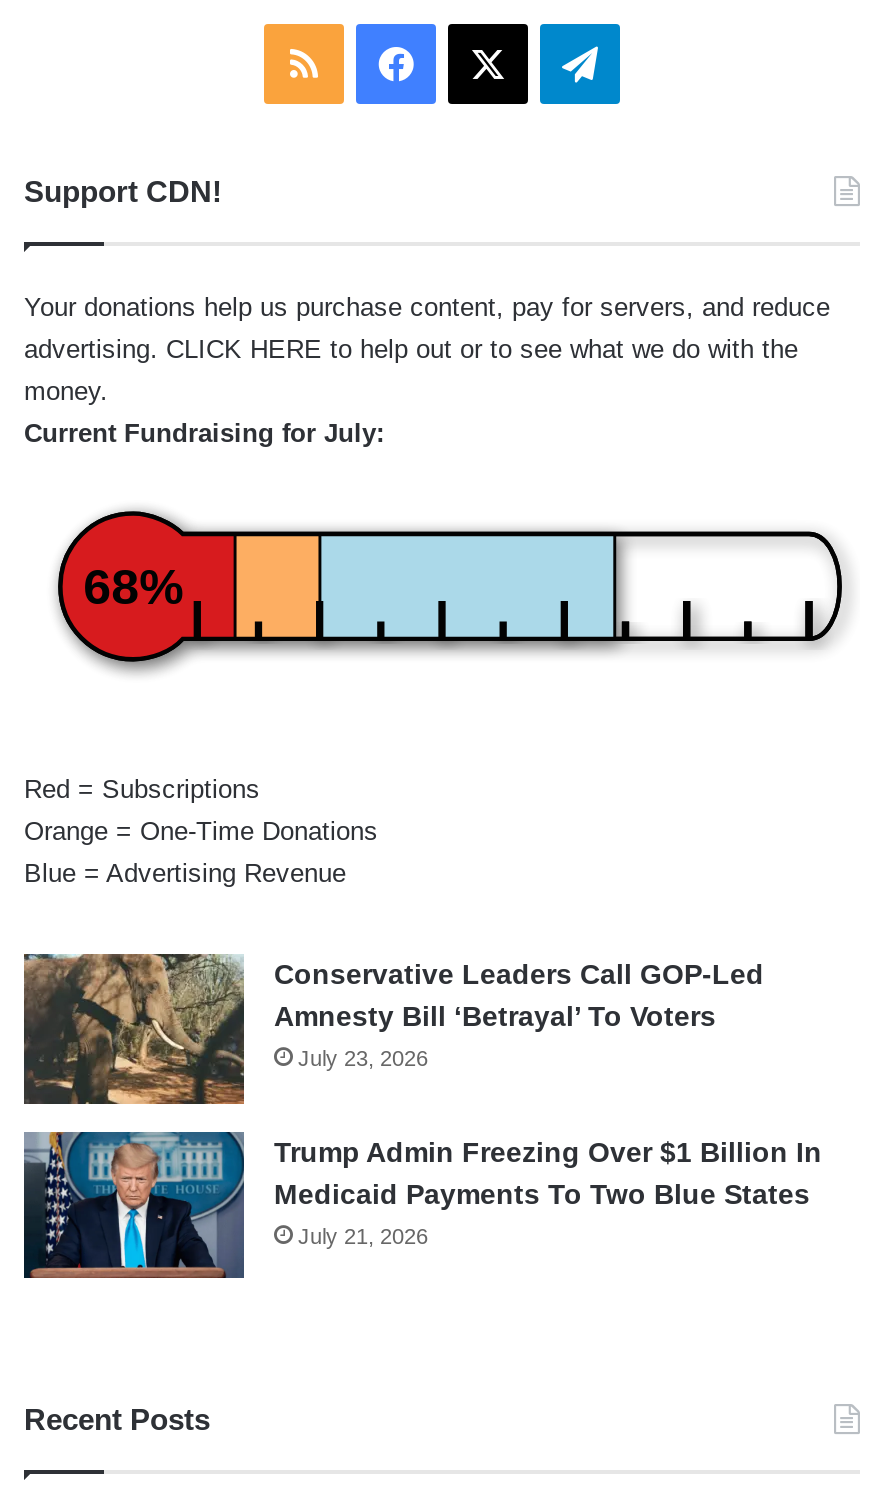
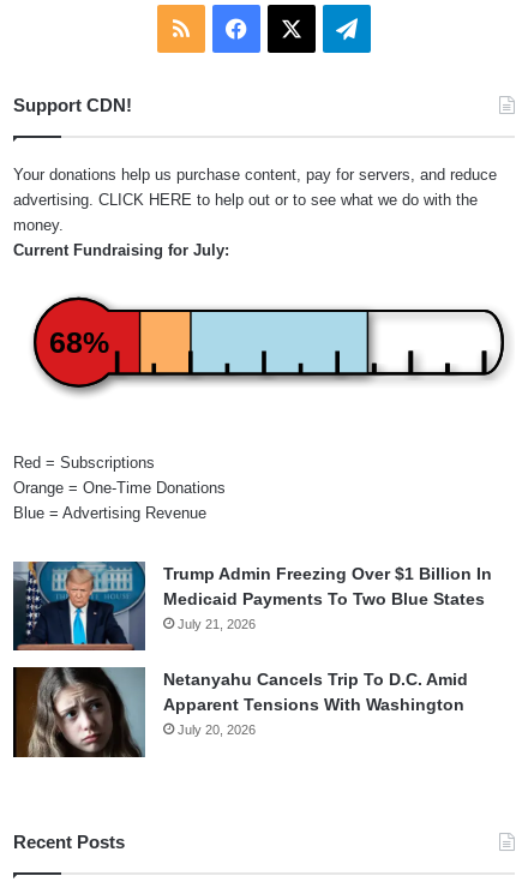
[24,953,764,1107] [image] | Conservative Leaders Call GOP-Led | Amnesty Bill ‘Betrayal’ To Voters | July 23, 2026 -> none
moved [22,1127,822,1281] -> [12,559,492,652]: [image] | Trump Admin Freezing Over $1 Billion In | Medicaid Payments To Two Blue States | July 21, 2026
none -> [13,666,468,758] [image] | Netanyahu Cancels Trip To D.C. Amid | Apparent Tensions With Washington | July 20, 2026

